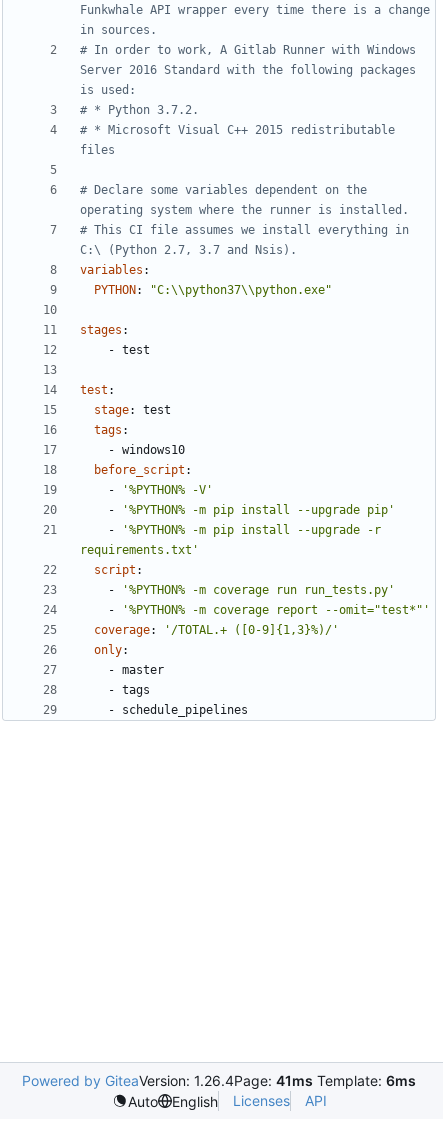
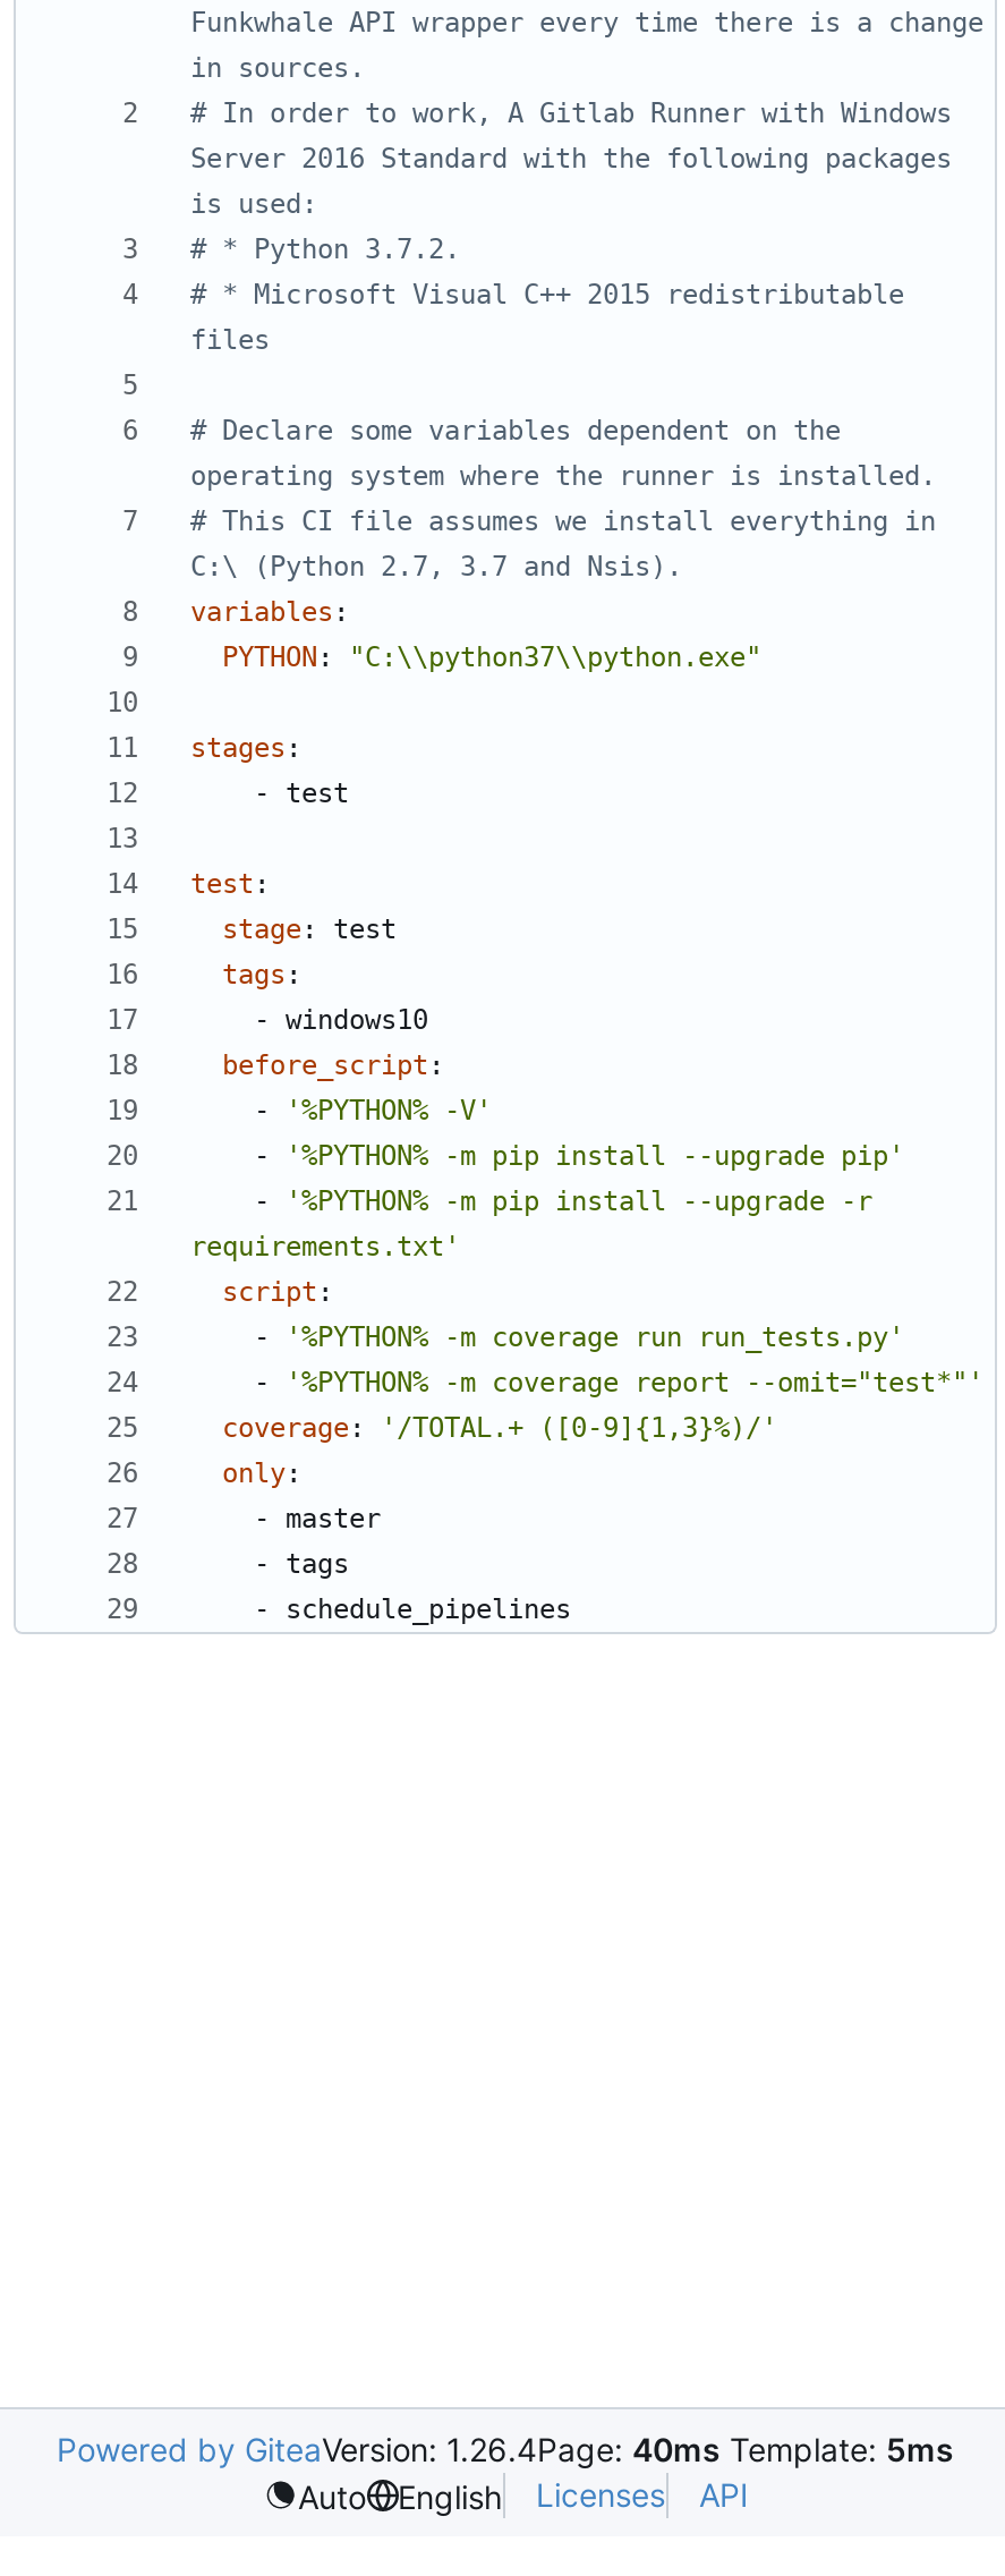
[22,1072,416,1089] Powered by GiteaVersion: 1.26.4Page: 41ms Template: 6ms -> [57,2430,954,2468] Powered by GiteaVersion: 1.26.4Page: 40ms Template: 5ms

